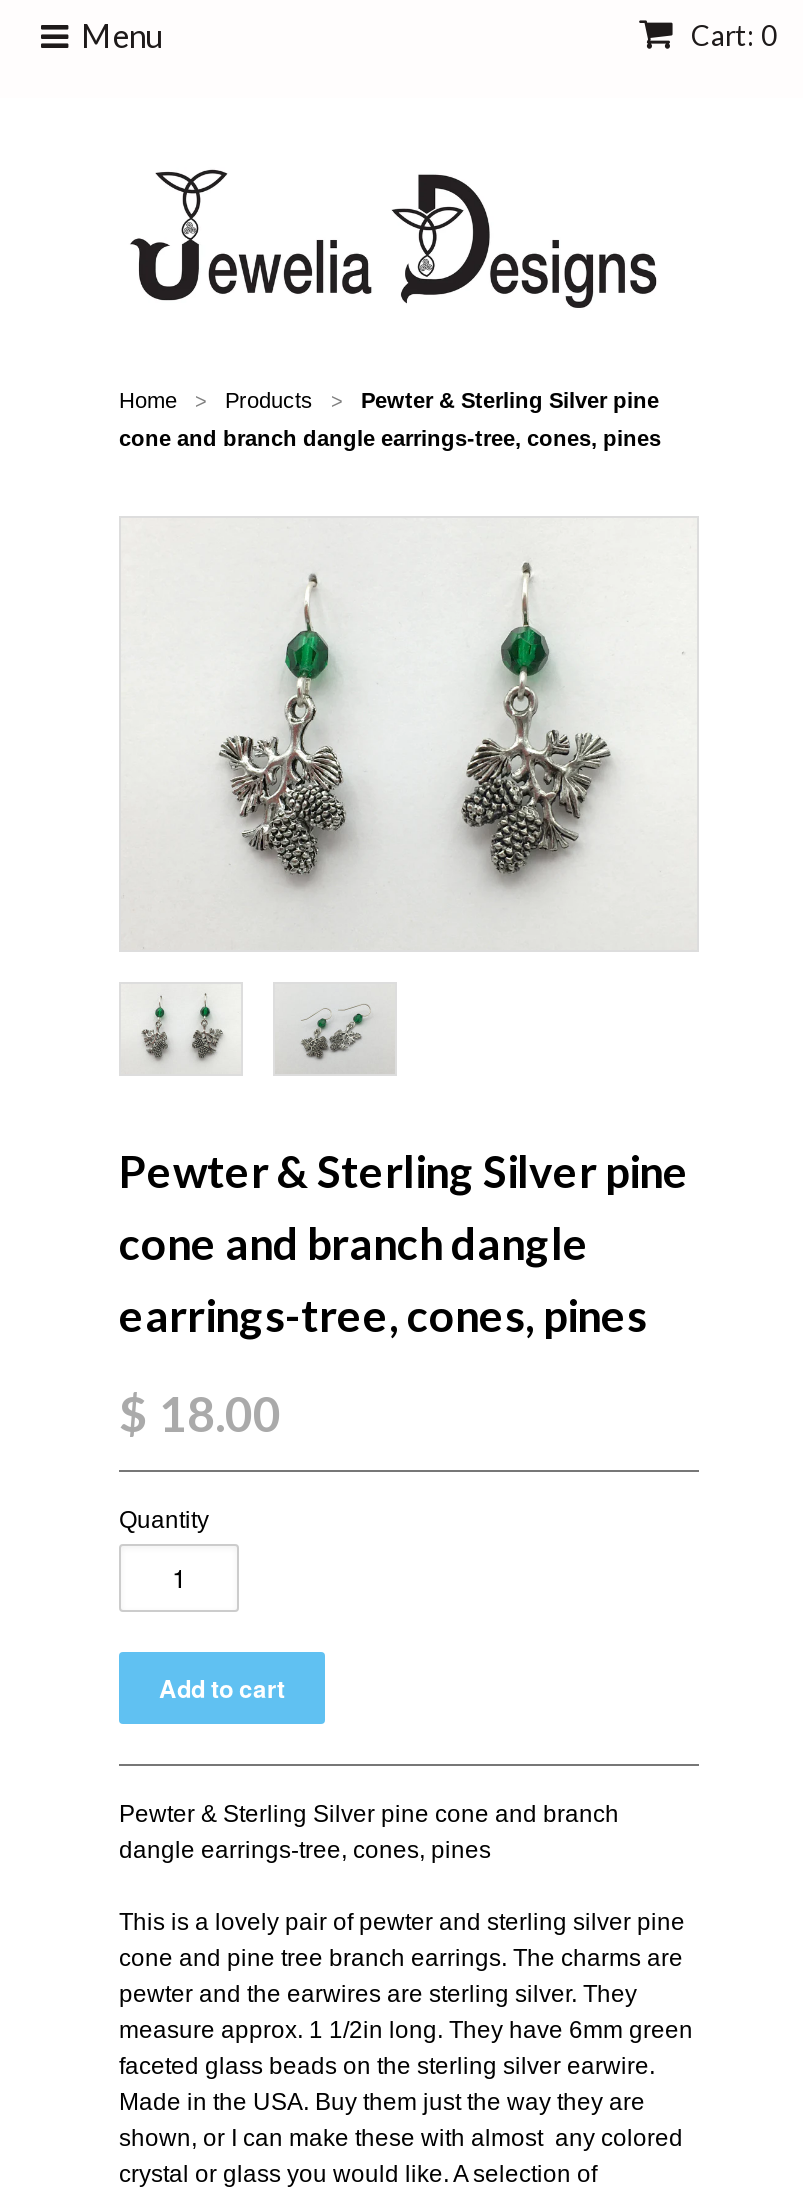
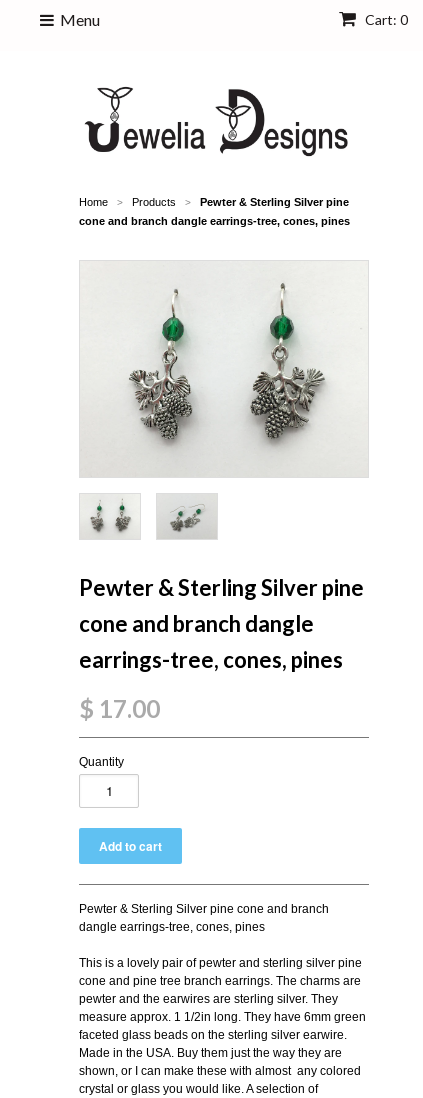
[119,1383,281,1441] $ 18.00 -> [79,694,160,723] $ 17.00

